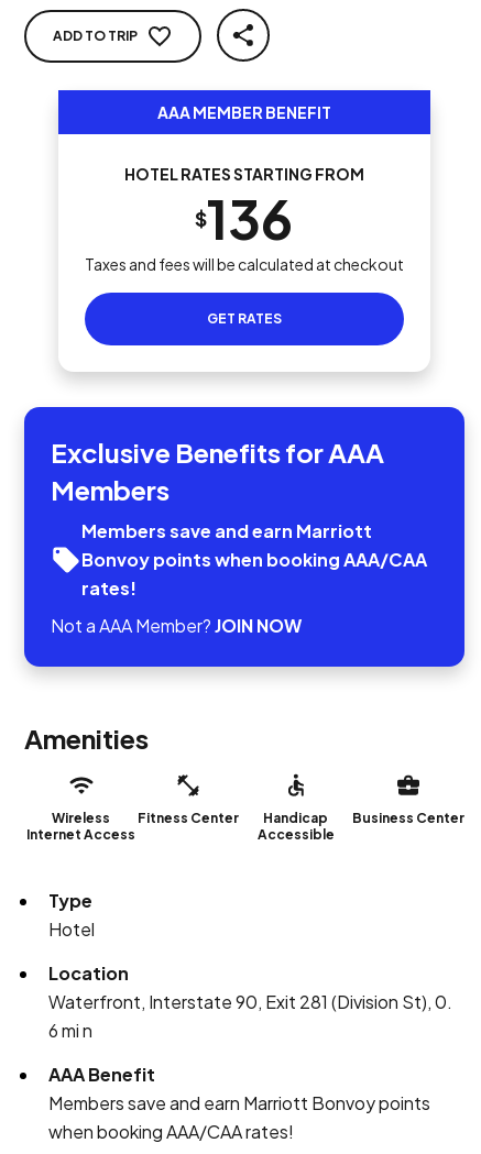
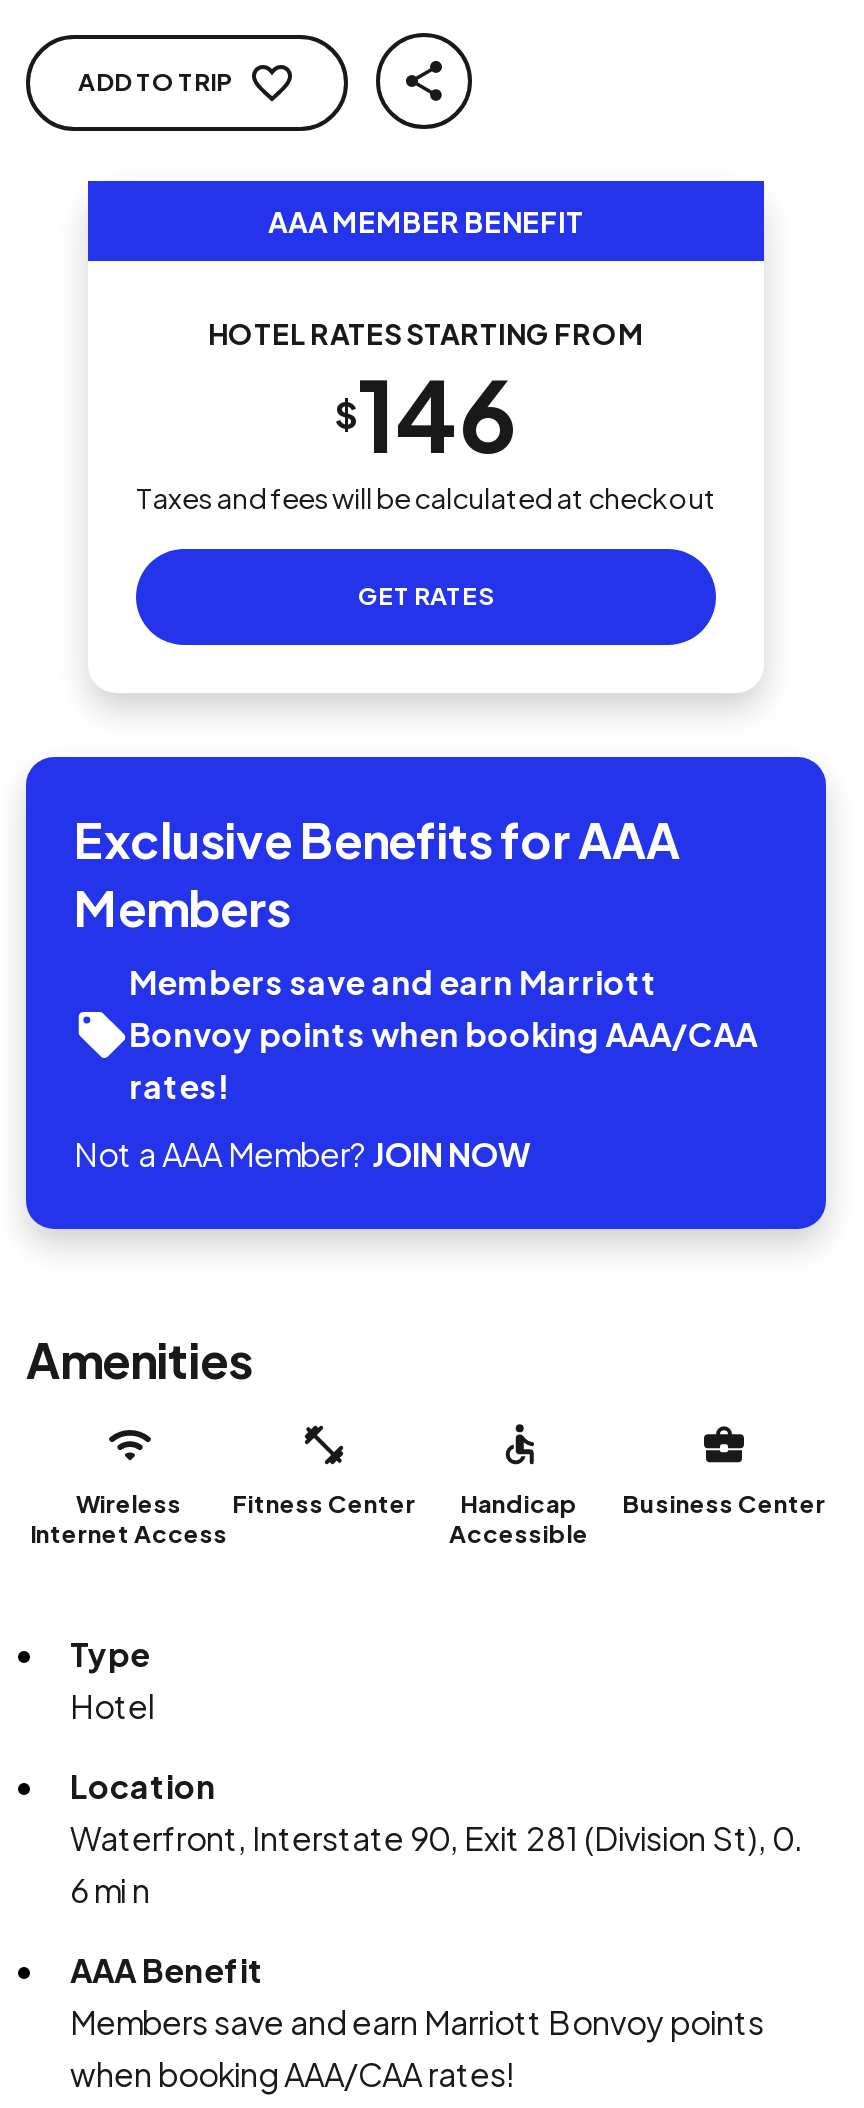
[195,185,293,252] $136 -> [335,353,517,475] $146

